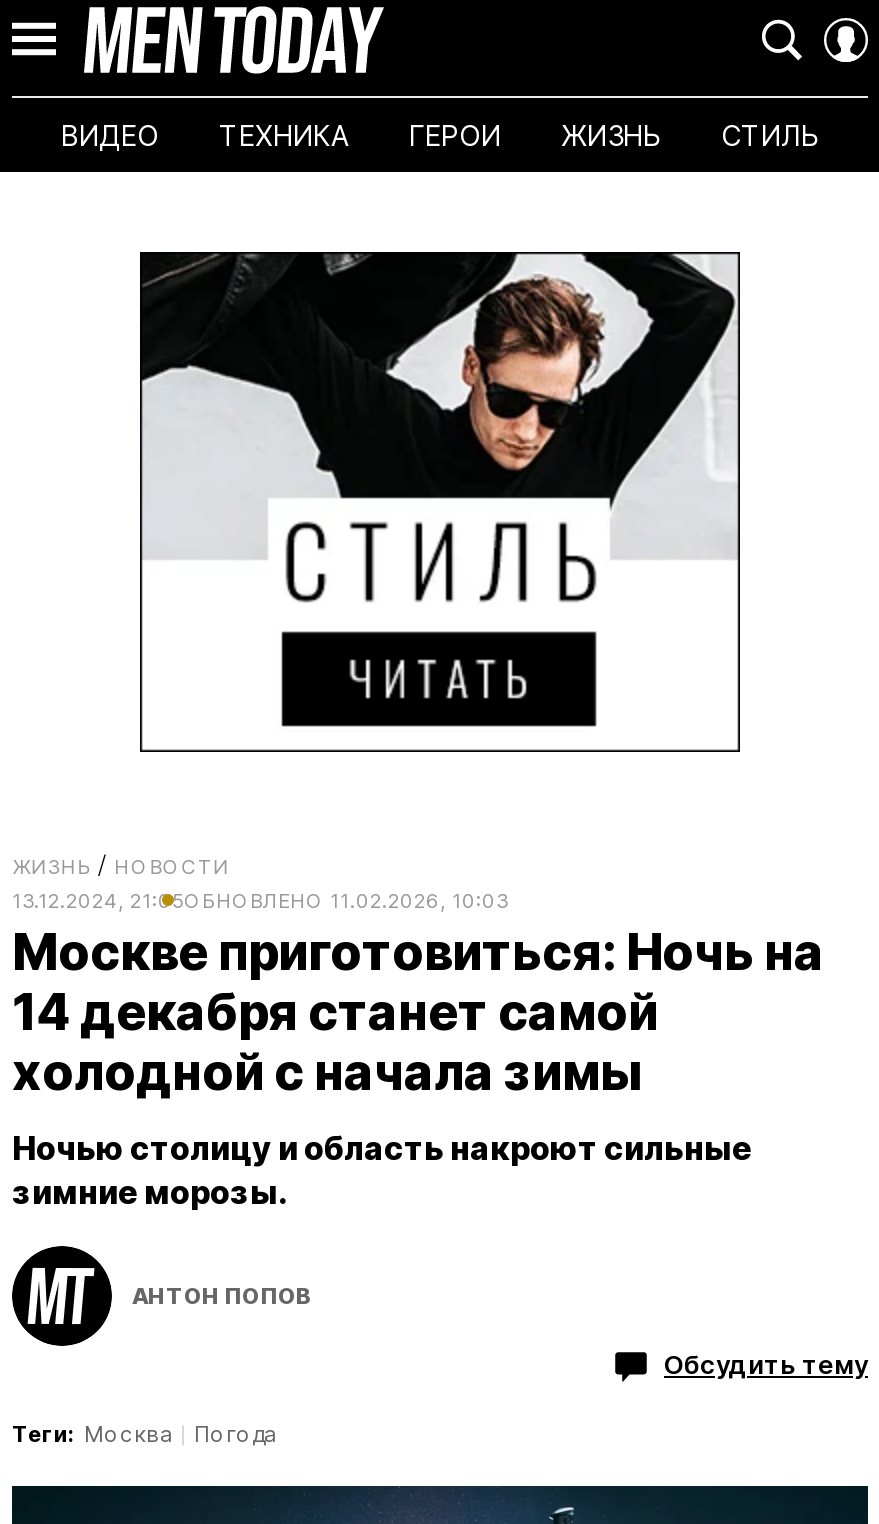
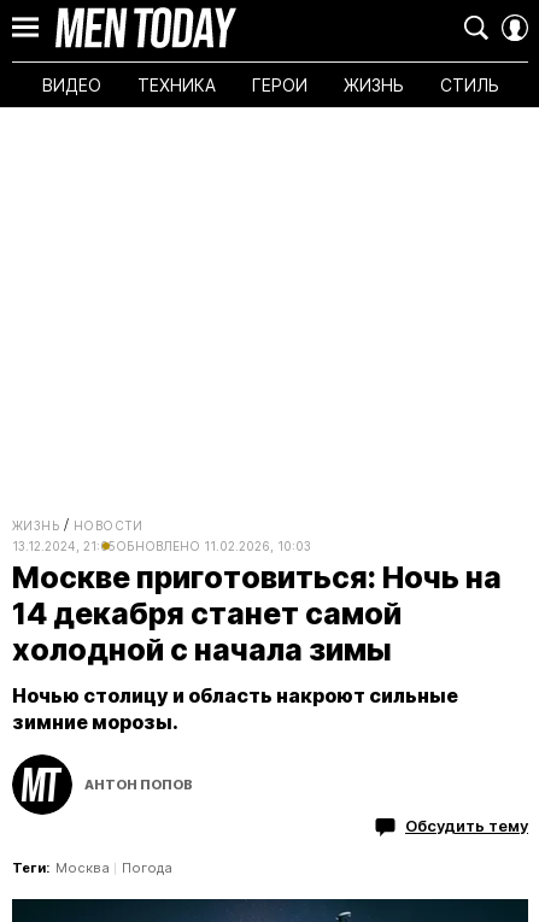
[138,250,742,754] [image] -> none

